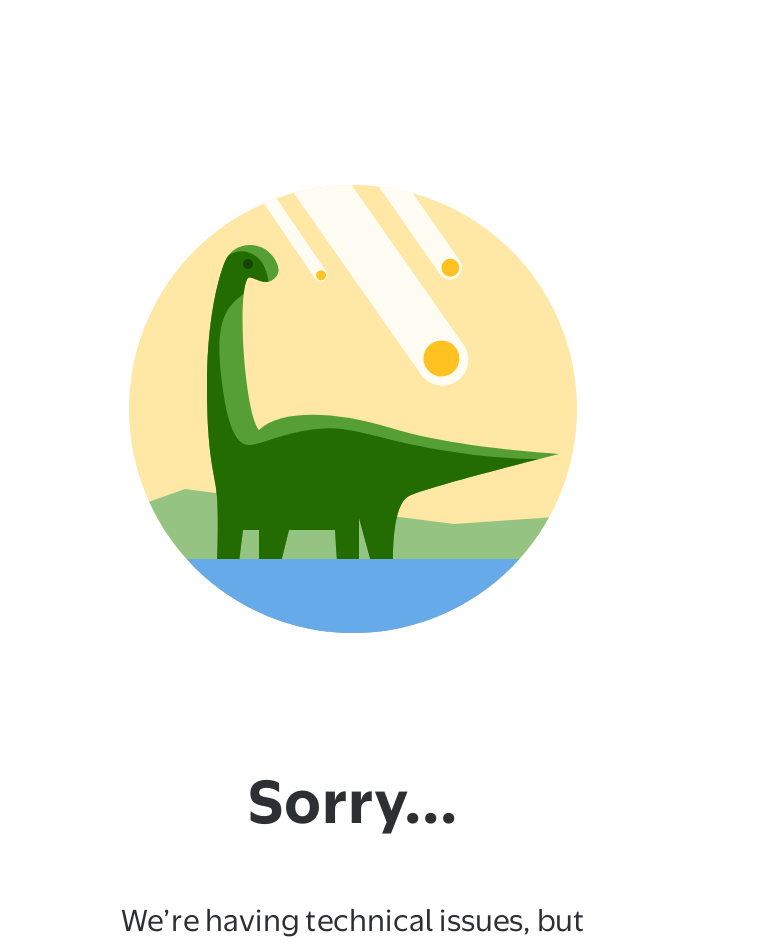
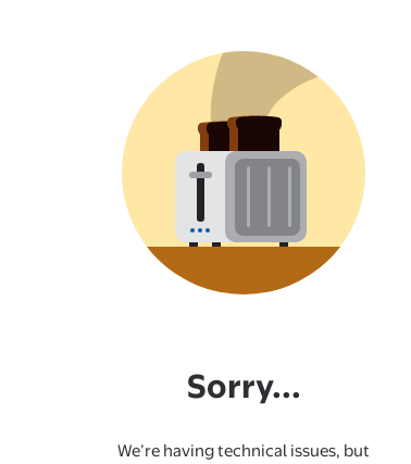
[149,187,557,635] [image] -> [134,51,352,296] [image]

